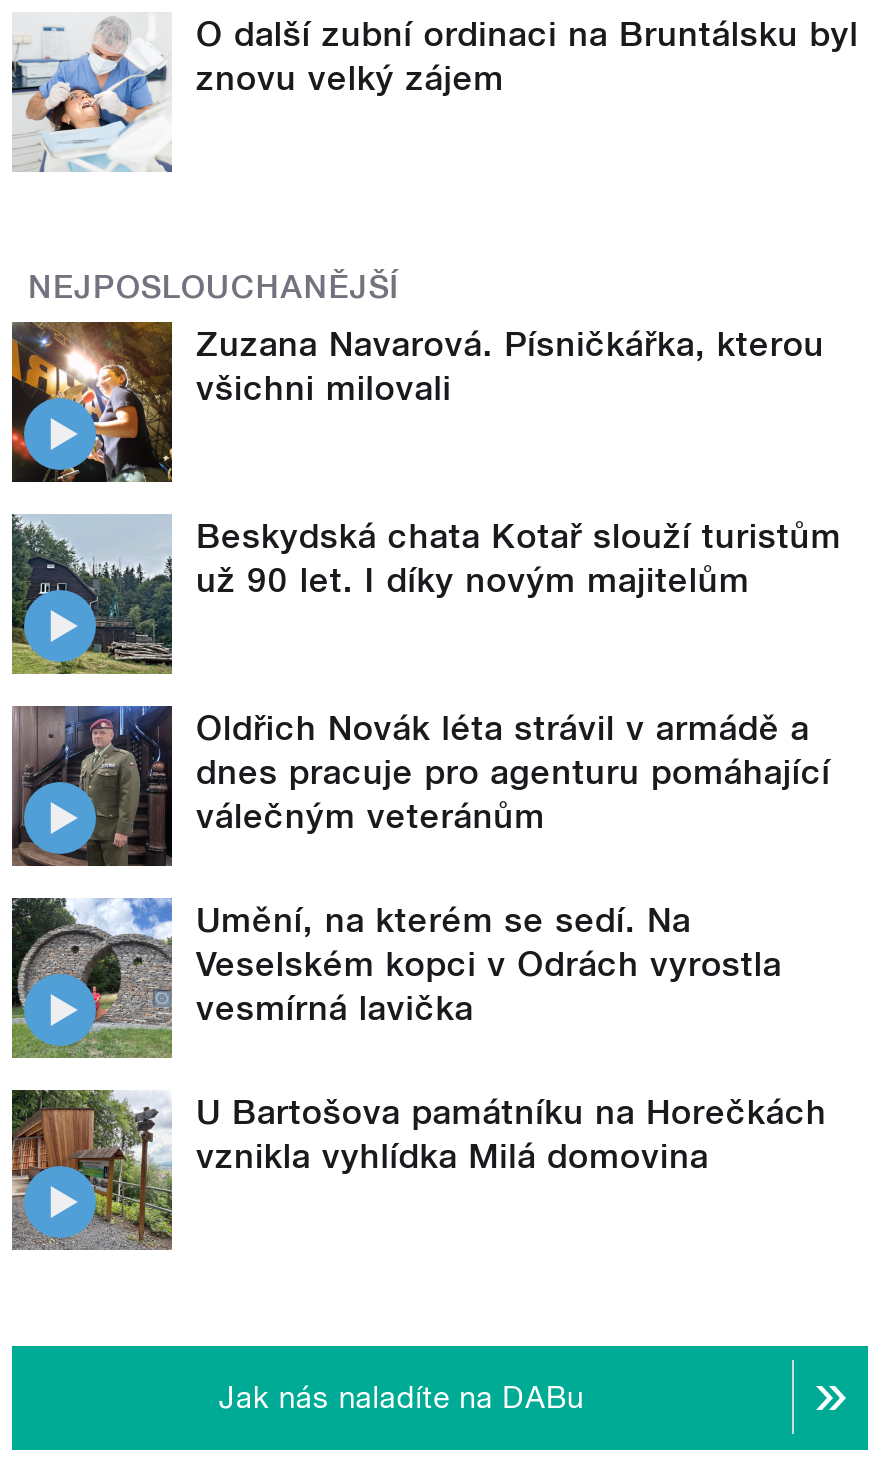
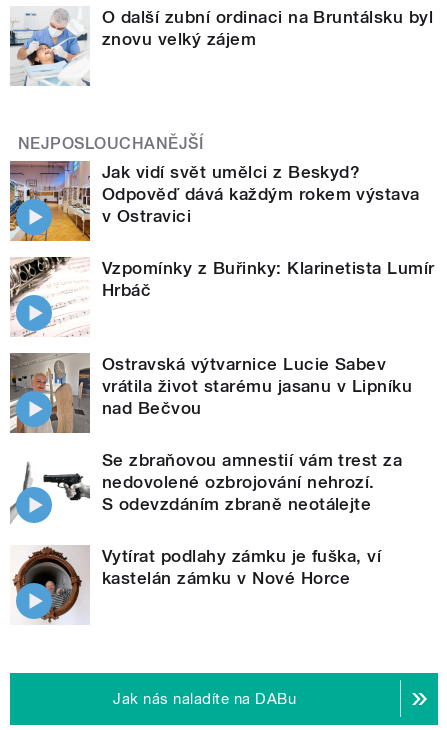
[10,320,825,484] [image] | Zuzana Navarová. Písničkářka, kterou | všichni milovali -> [9,160,420,242] [image] | Jak vidí svět umělci z Beskyd? | Odpověď dává každým rokem výstava | v Ostravici
[10,514,842,676] [image] | Beskydská chata Kotař slouží turistům | už 90 let. I díky novým majitelům -> [10,256,435,337] [image] | Vzpomínky z Buřinky: Klarinetista Lumír | Hrbáč
[10,704,831,868] [image] | Oldřich Novák léta strávil v armádě a | dnes pracuje pro agenturu pomáhající | válečným veteránům -> [10,353,412,434] [image] | Ostravská výtvarnice Lucie Sabev | vrátila život starému jasanu v Lipníku | nad Bečvou
[10,896,782,1060] [image] | Umění, na kterém se sedí. Na | Veselském kopci v Odrách vyrostla | vesmírná lavička -> [10,449,402,529] [image] | Se zbraňovou amnestií vám trest za | nedovolené ozbrojování nehrozí. | S odevzdáním zbraně neotálejte
[10,1088,827,1252] [image] | U Bartošova památníku na Horečkách | vznikla vyhlídka Milá domovina -> [10,545,381,625] [image] | Vytírat podlahy zámku je fuška, ví | kastelán zámku v Nové Horce

